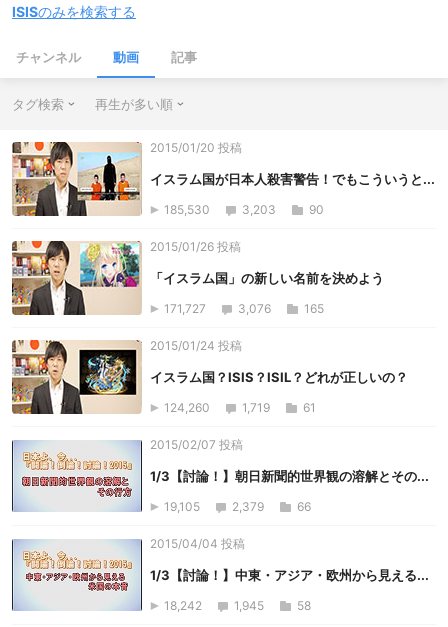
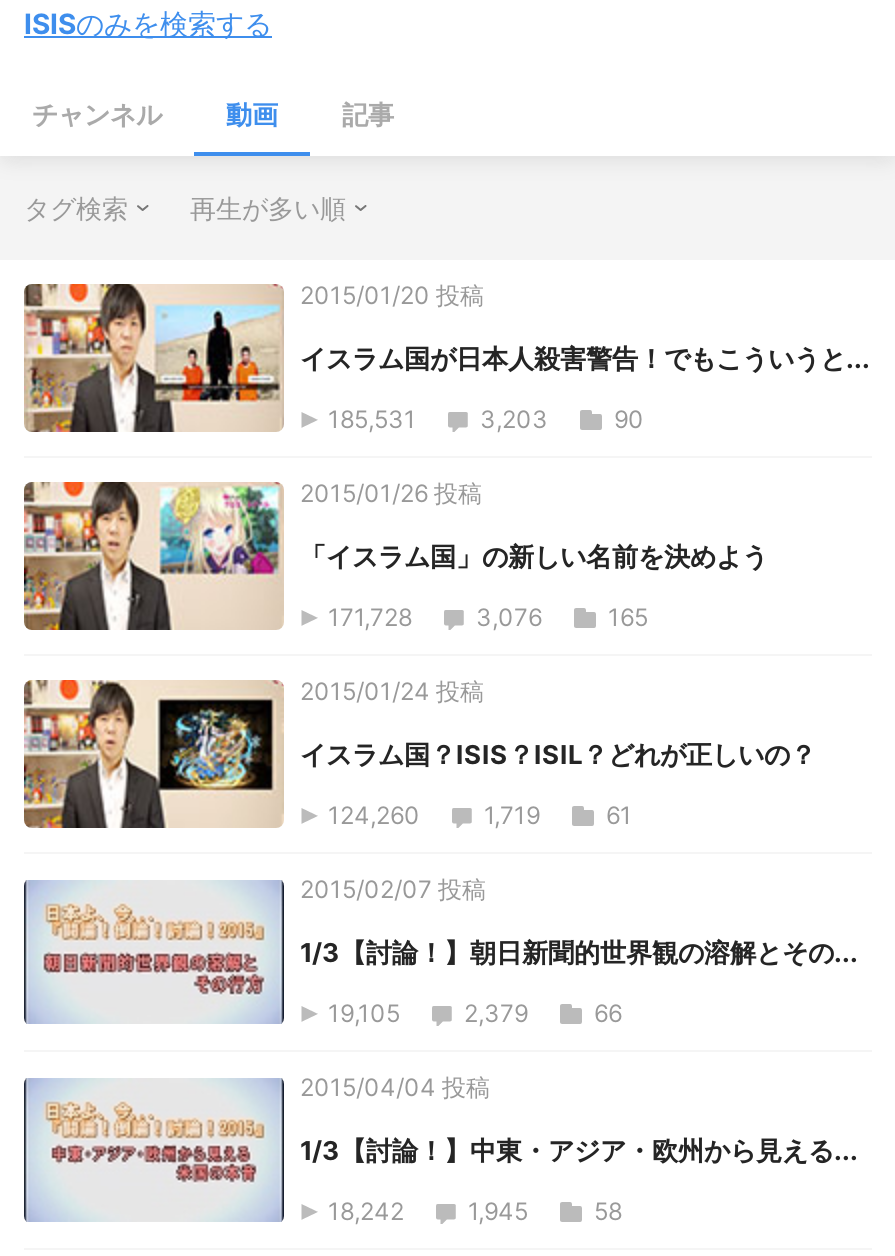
[164,202,210,217] 185,530 -> [328,404,416,434] 185,531
[164,301,206,316] 171,727 -> [328,602,412,632] 171,728

